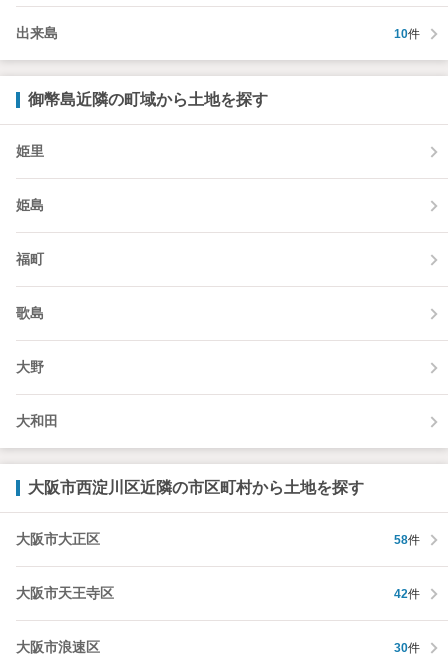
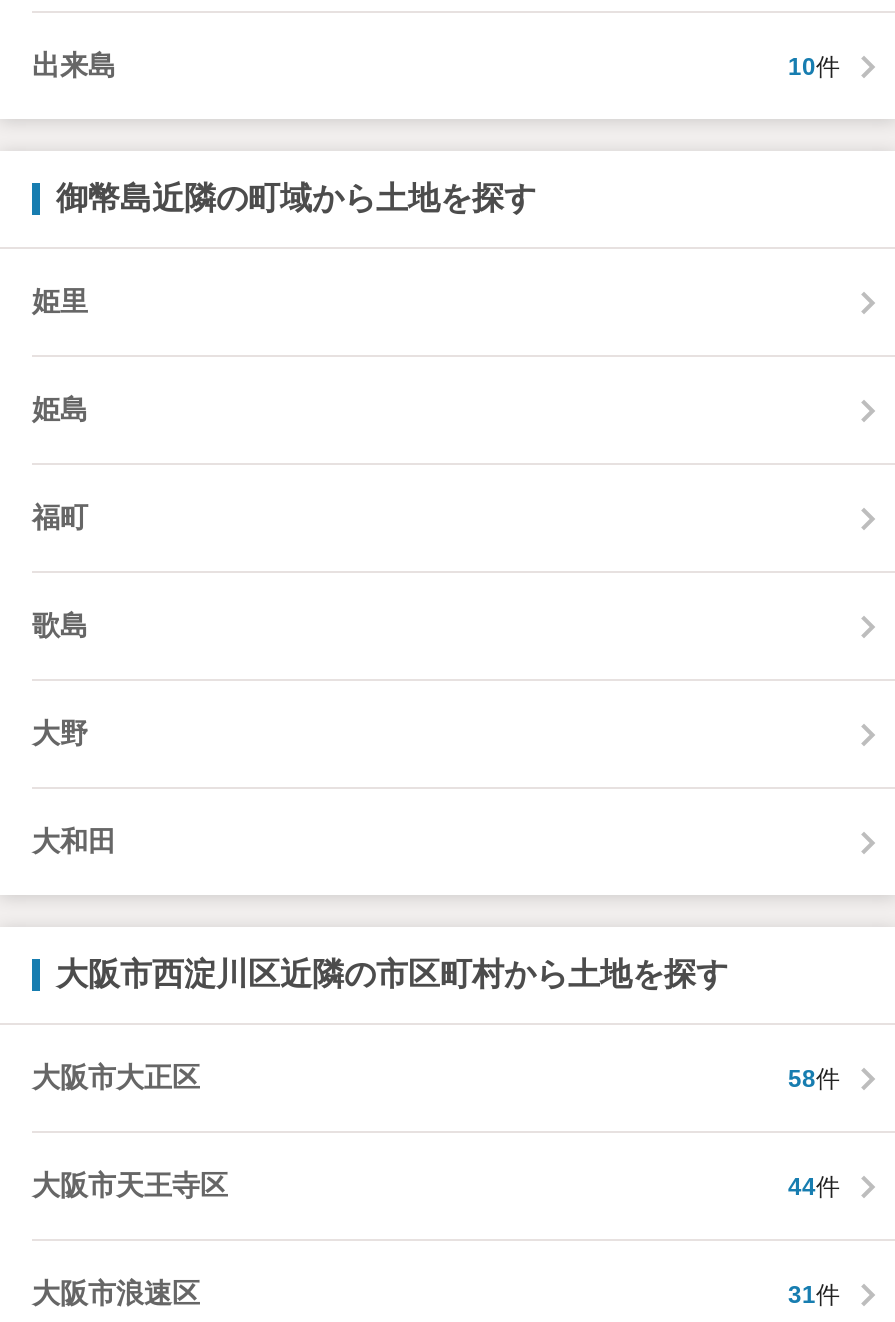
[394,586,420,600] 42件 -> [788,1172,840,1200] 44件
[394,640,420,654] 30件 -> [788,1280,840,1308] 31件

